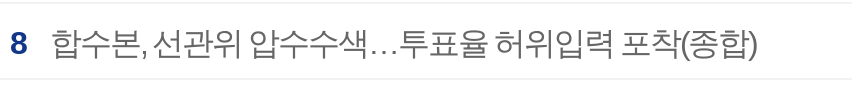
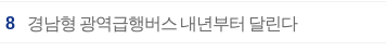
[50,26,756,60] 합수본, 선관위 압수수색…투표율 허위입력 포착(종합) -> [27,14,297,33] 경남형 광역급행버스 내년부터 달린다

